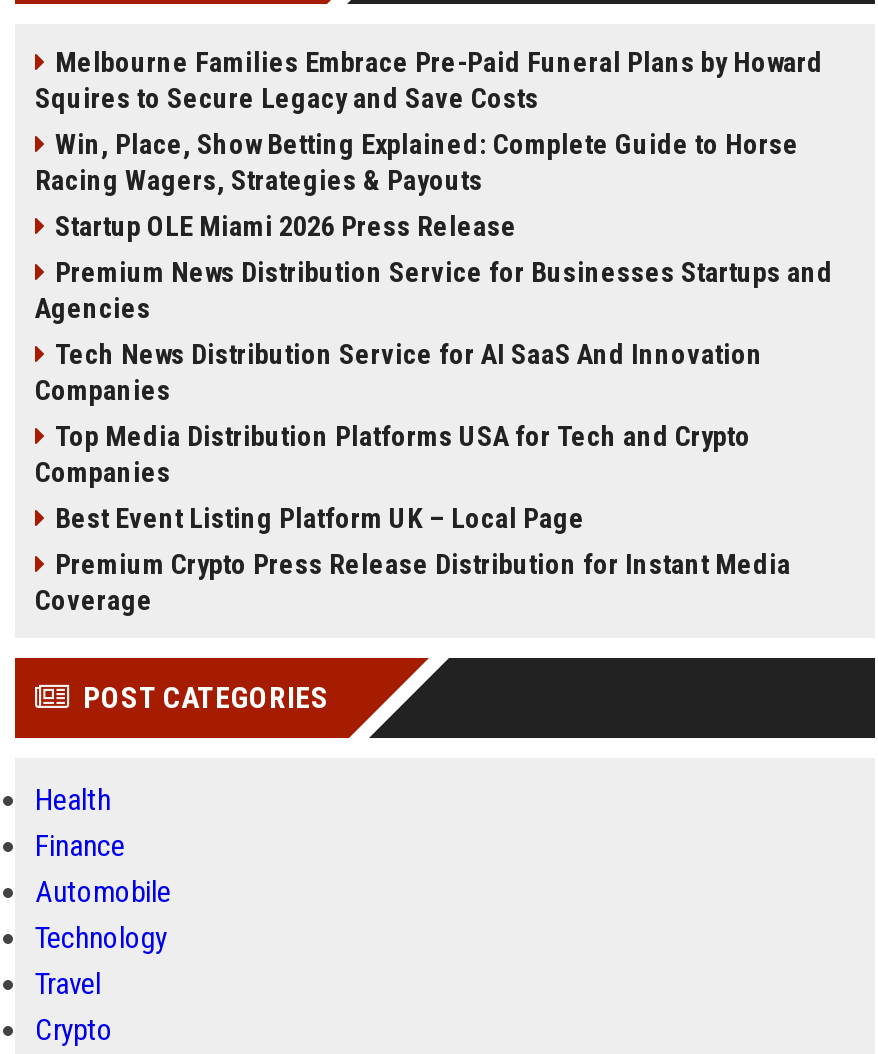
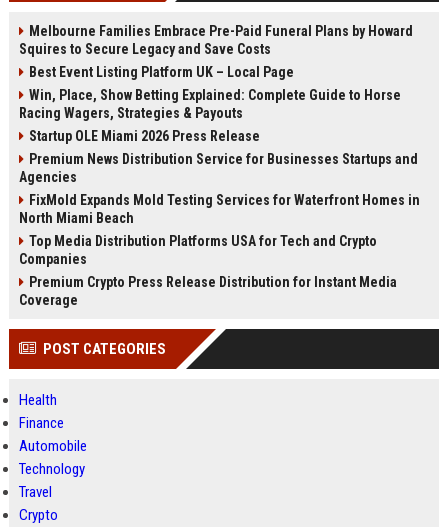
moved [35,128,833,324] -> [19,87,418,185]: Win, Place, Show Betting Explained: Complete Guide to Horse | Racing Wagers, Strategies & Payouts | Startup OLE Miami 2026 Press Release | Premium News Distribution Service for Businesses Startups and | Agencies
[35,338,763,406] Tech News Distribution Service for AI SaaS And Innovation | Companies -> [19,192,420,226] FixMold Expands Mold Testing Services for Waterfront Homes in | North Miami Beach
moved [35,420,751,488] -> [19,233,377,267]: Top Media Distribution Platforms USA for Tech and Crypto | Companies
moved [55,502,585,534] -> [29,64,294,80]: Best Event Listing Platform UK – Local Page

